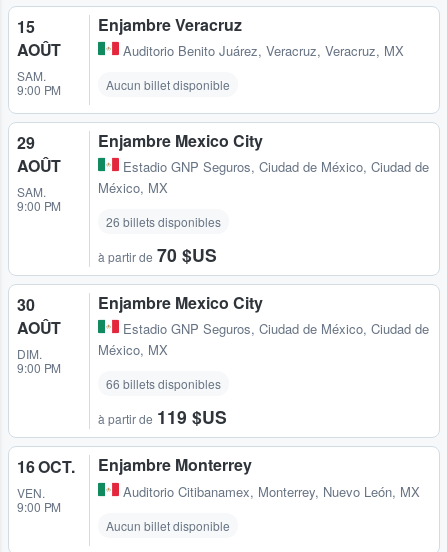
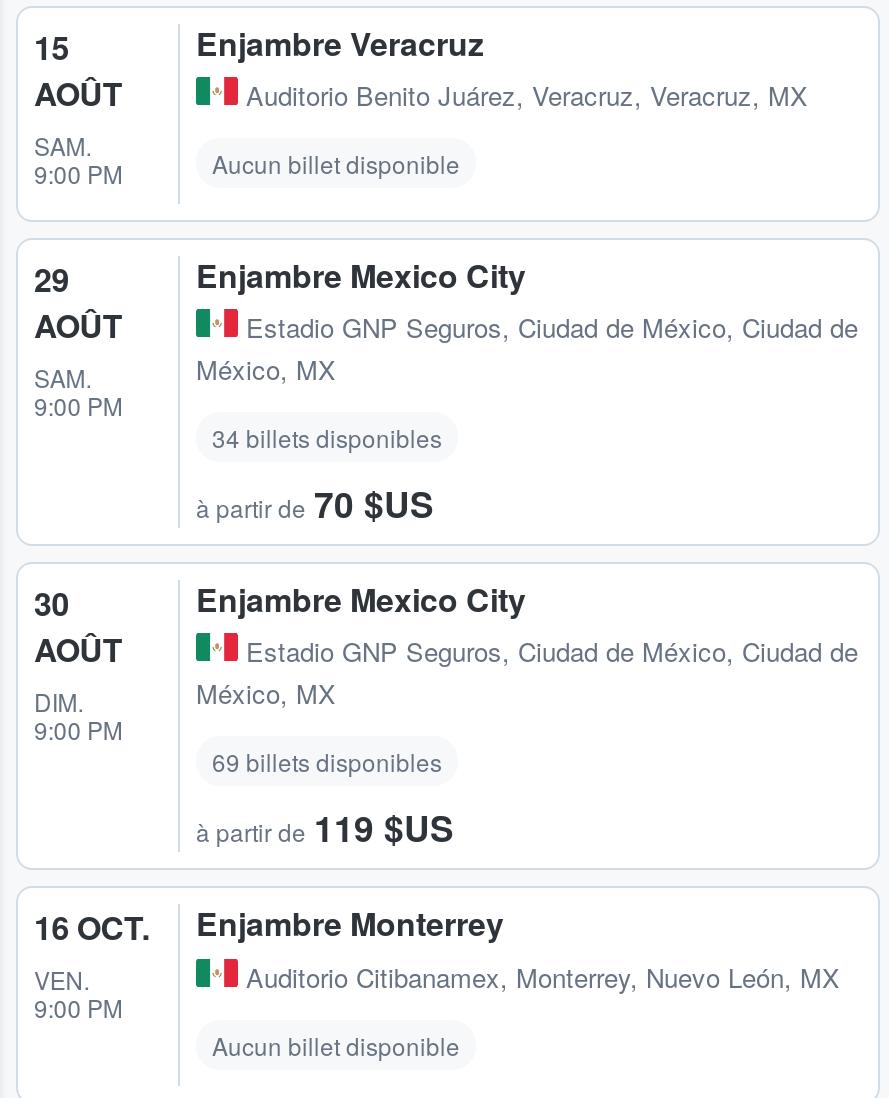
[106,213,221,230] 26 billets disponibles -> [212,421,442,455] 34 billets disponibles
[106,375,221,392] 66 billets disponibles -> [212,745,442,779] 69 billets disponibles

